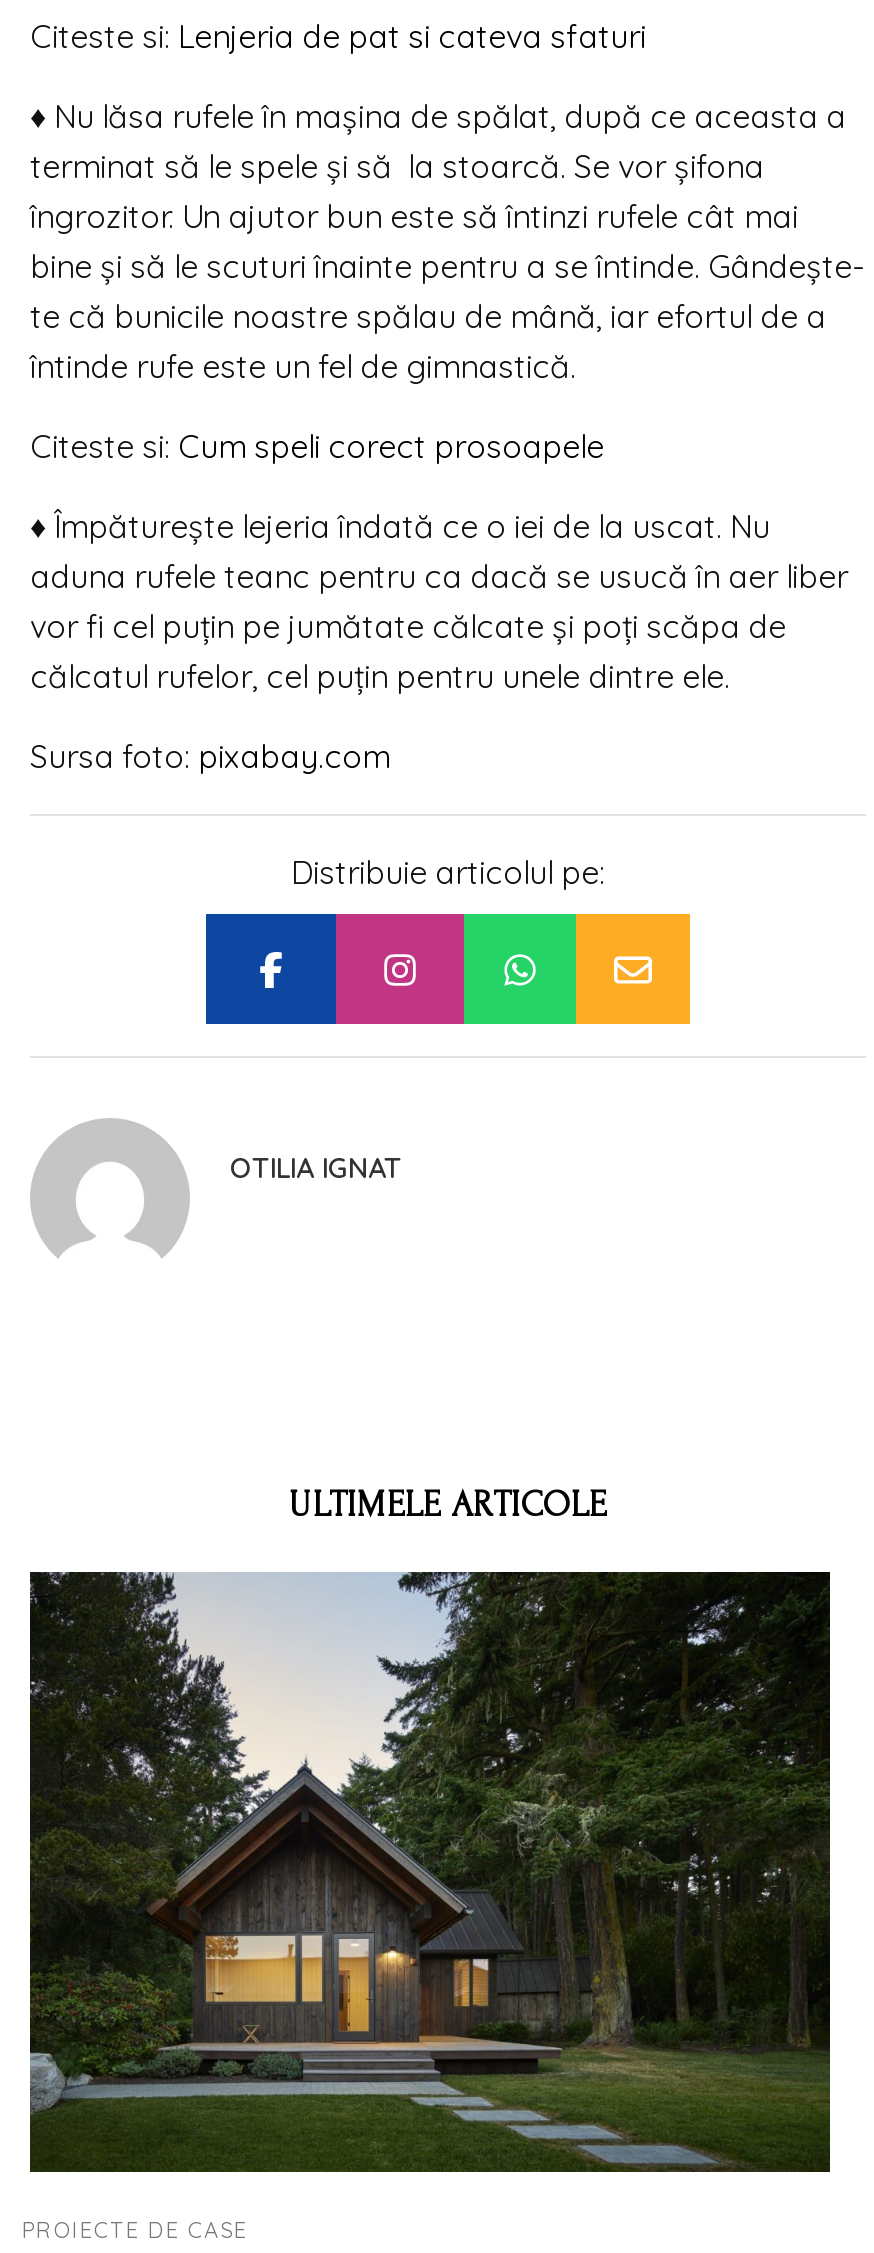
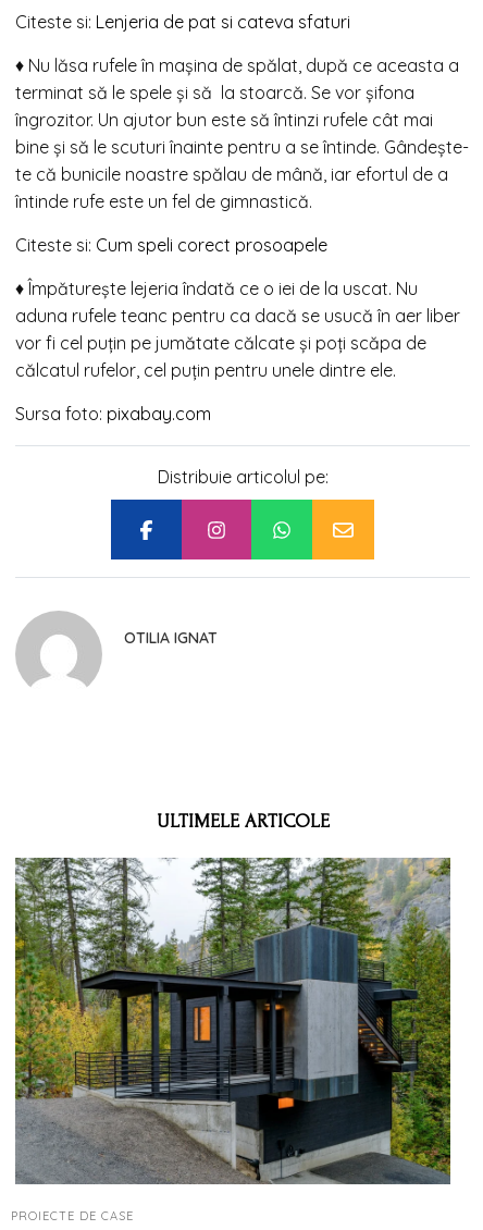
[28,1570,832,2174] [image] -> [14,857,451,1185] [image]

